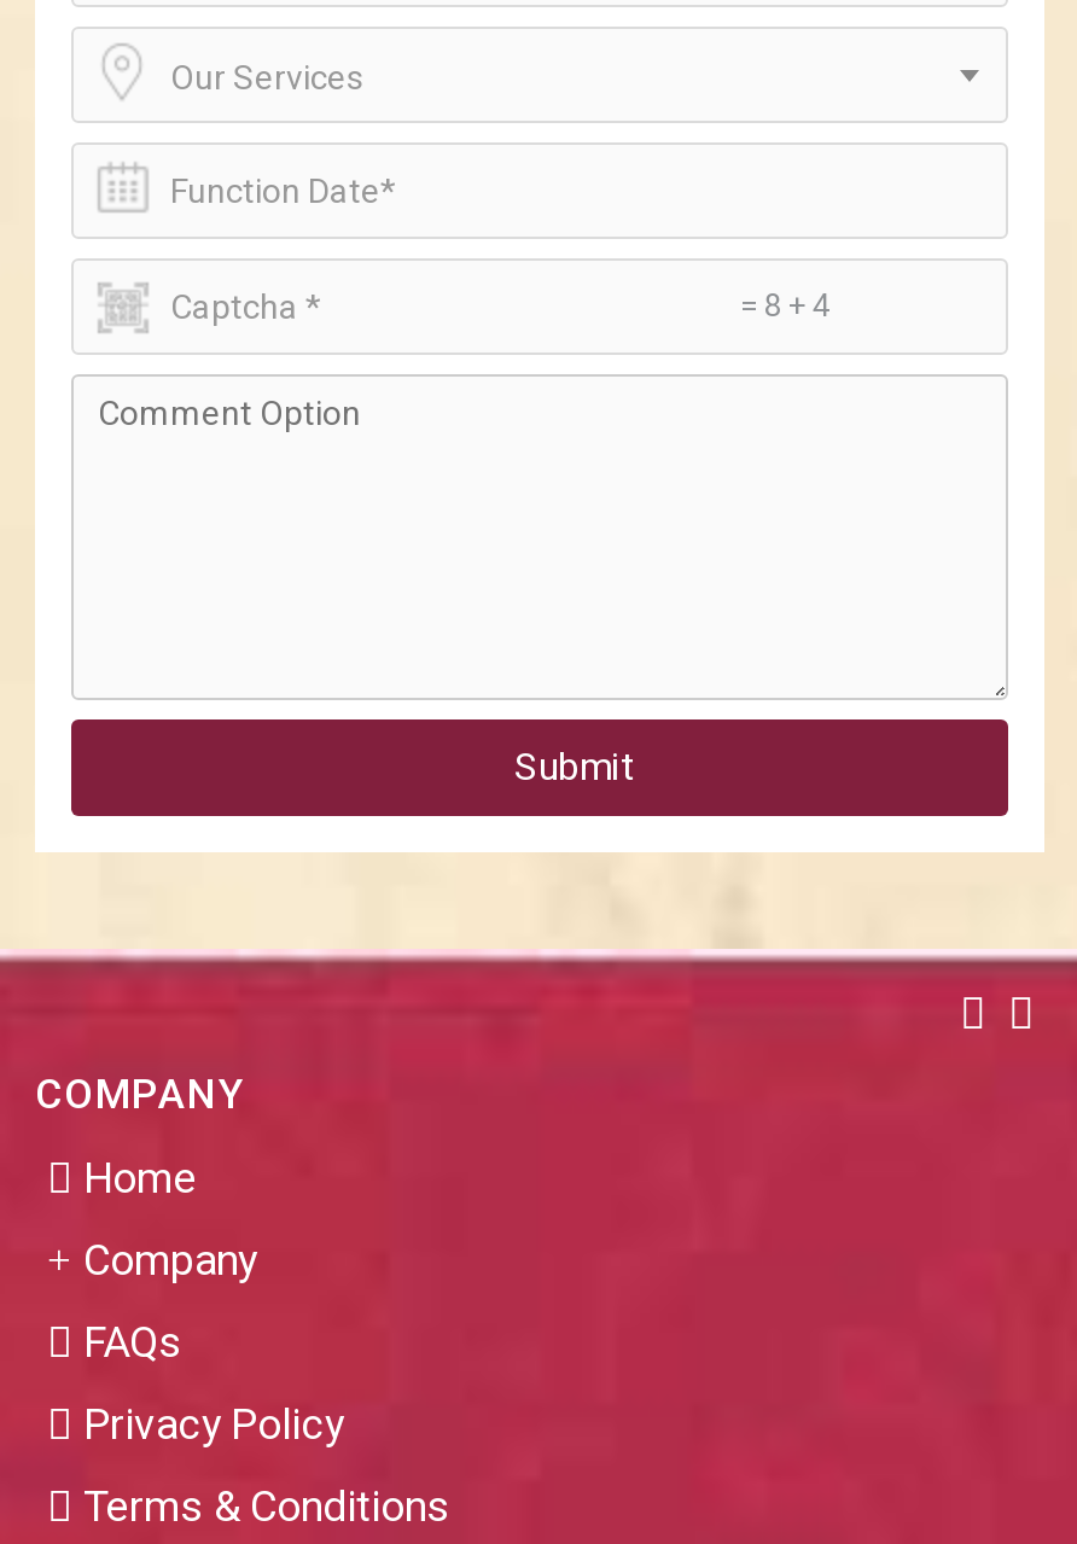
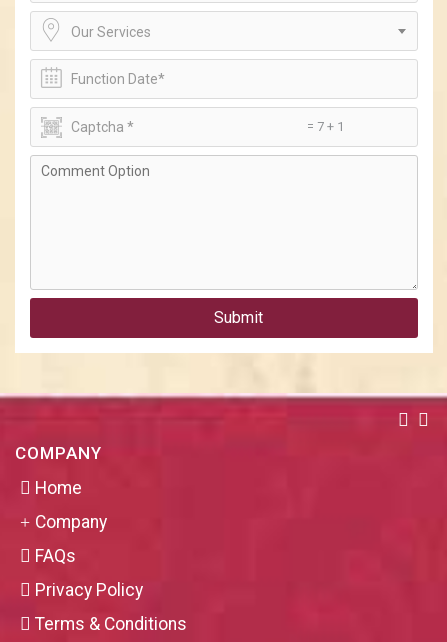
[740,288,829,324] = 8 + 4 -> [307,119,344,134] = 7 + 1

